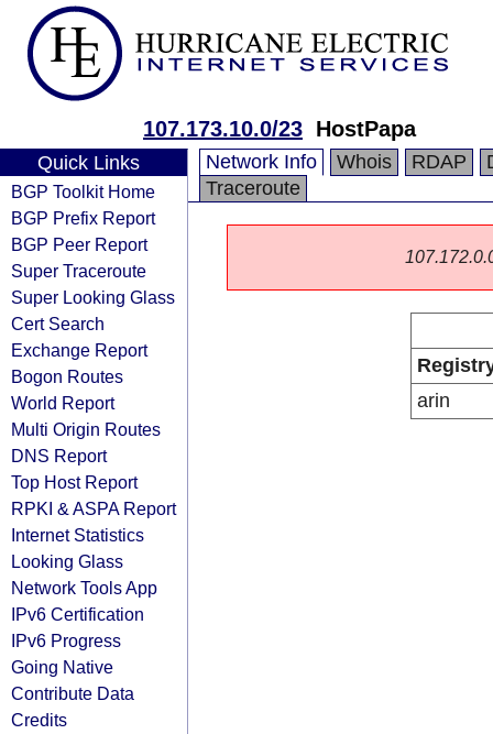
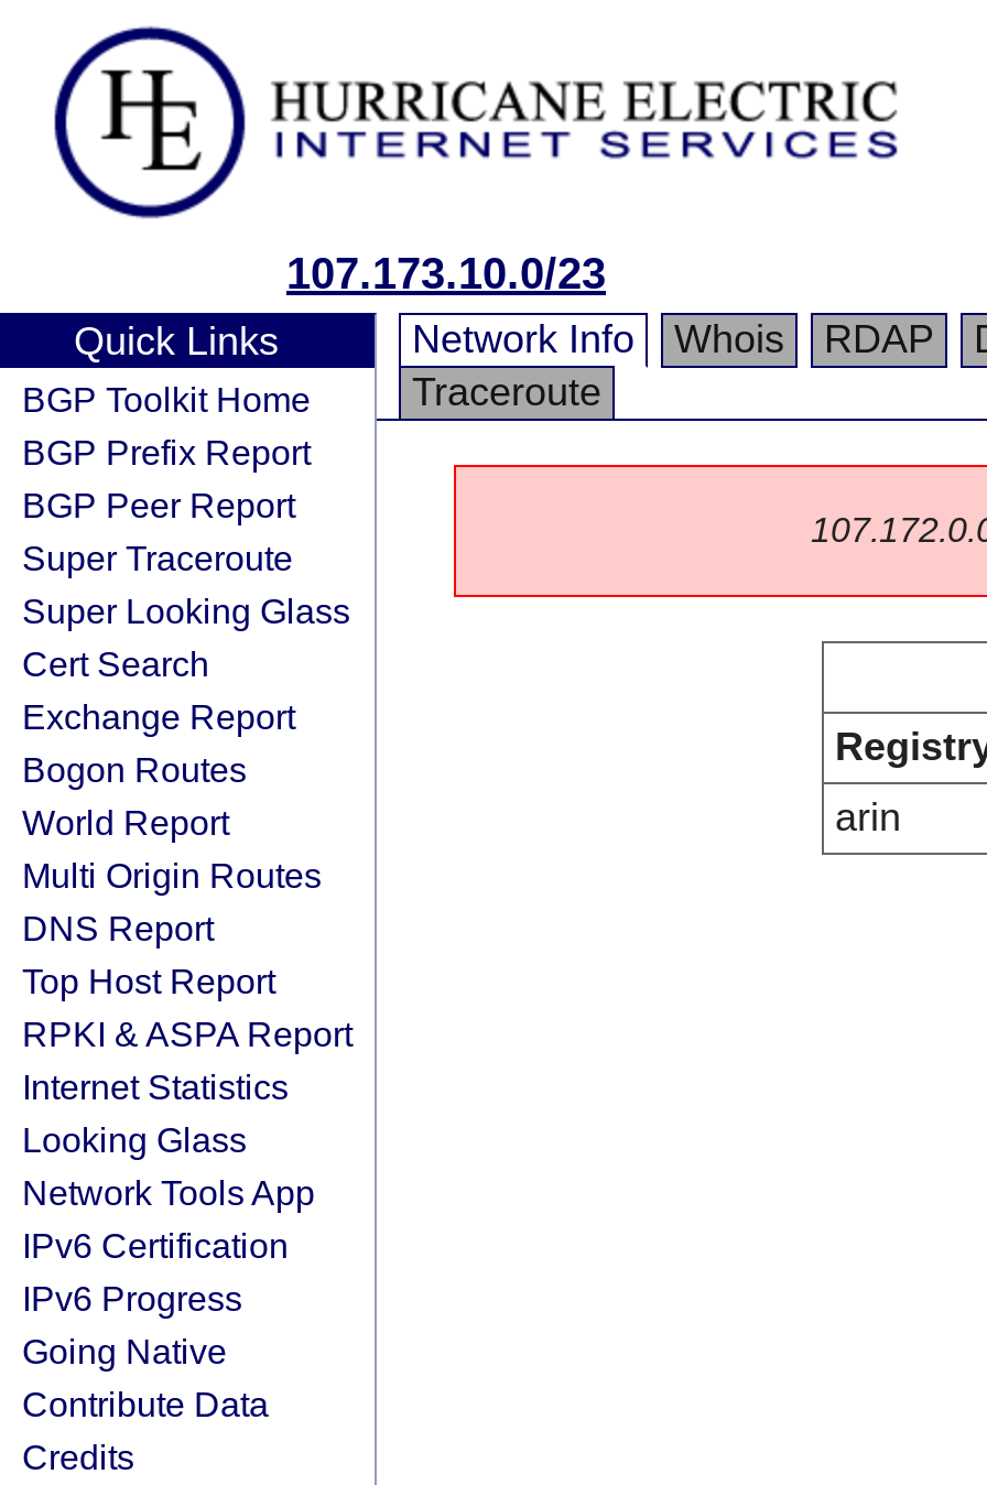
[143,117,416,141] 107.173.10.0/23 HostPapa -> [286,249,606,297] 107.173.10.0/23

